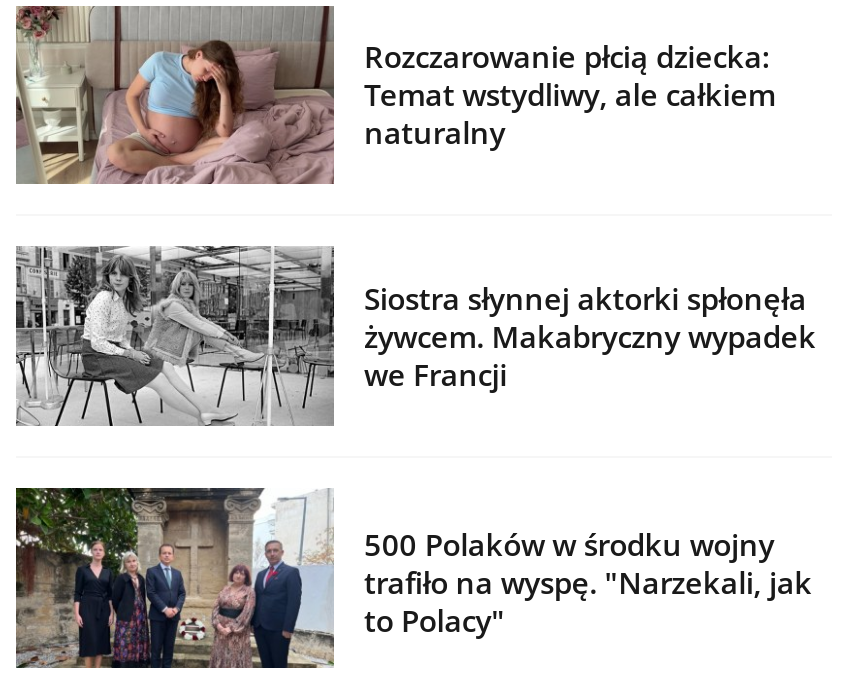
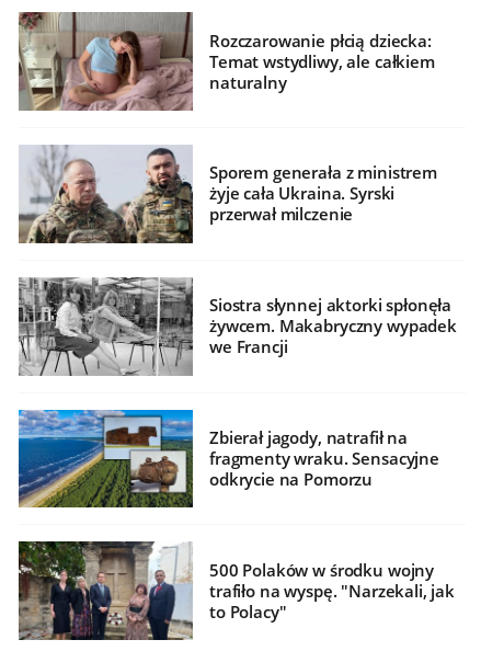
none -> [19,146,437,243] [image] | Sporem generała z ministrem | żyje cała Ukraina. Syrski | przerwał milczenie
none -> [18,409,439,509] [image] | Zbierał jagody, natrafił na | fragmenty wraku. Sensacyjne | odkrycie na Pomorzu
moved [16,485,332,673] -> [19,540,193,641]: [image]

